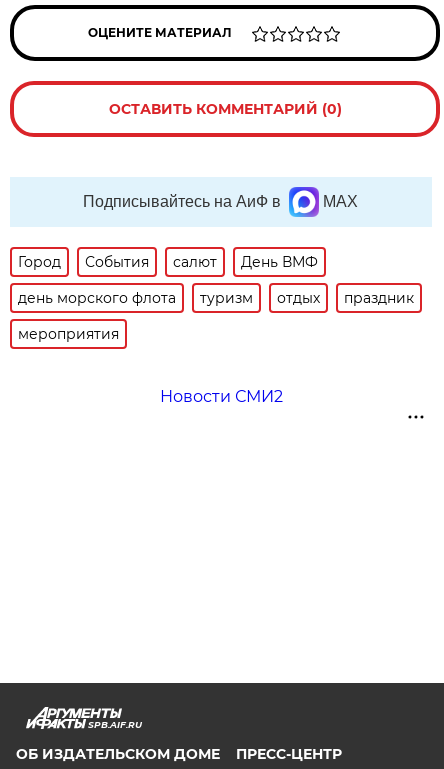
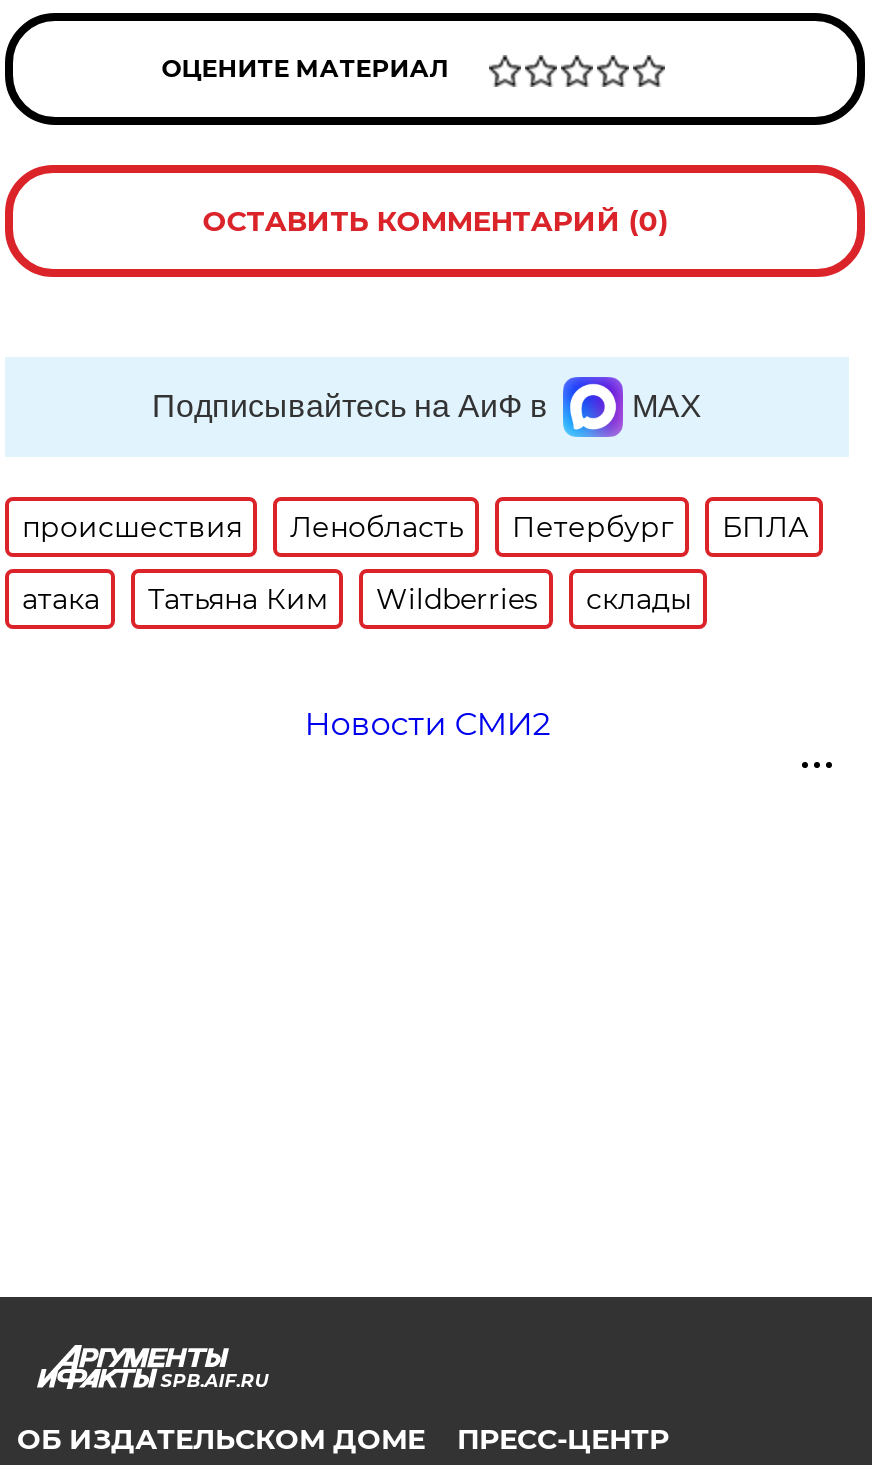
[18,253,414,343] Город | События | салют | День ВМФ | день морского флота | туризм | отдых | праздник | мероприятия -> [22,509,808,617] происшествия | Ленобласть | Петербург | БПЛА | атака | Татьяна Ким | Wildberries | склады

